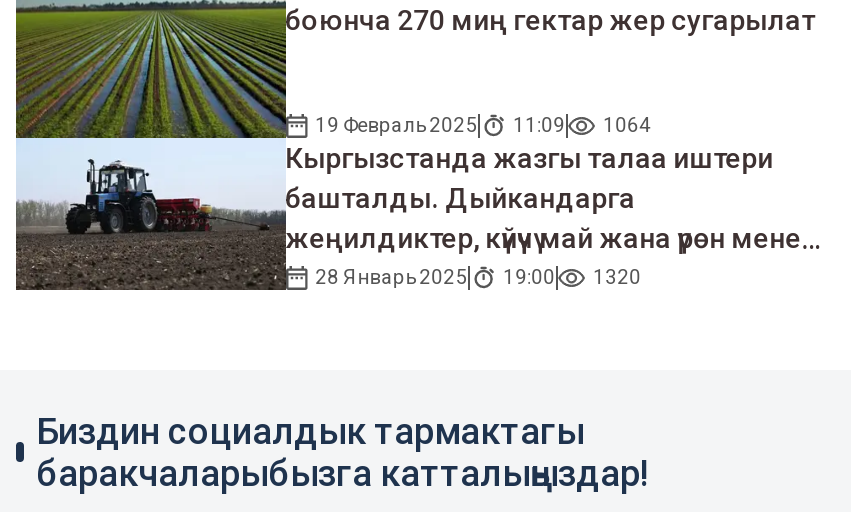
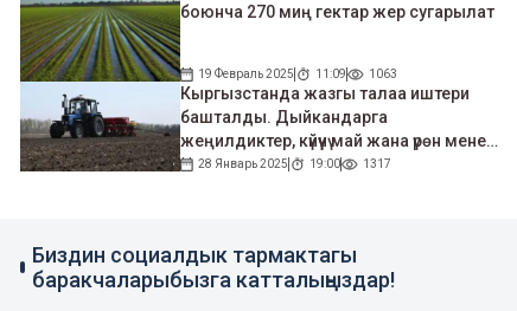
[315,115,651,137] 19 Февраль 2025 11:09 1064 -> [198,68,397,81] 19 Февраль 2025 11:09 1063
[593,266,641,288] 1320 -> [362,157,391,170] 1317

